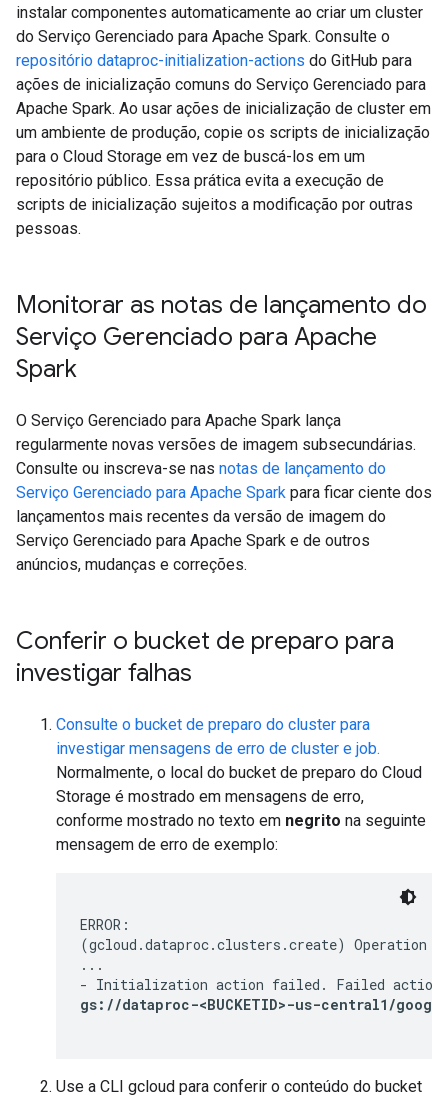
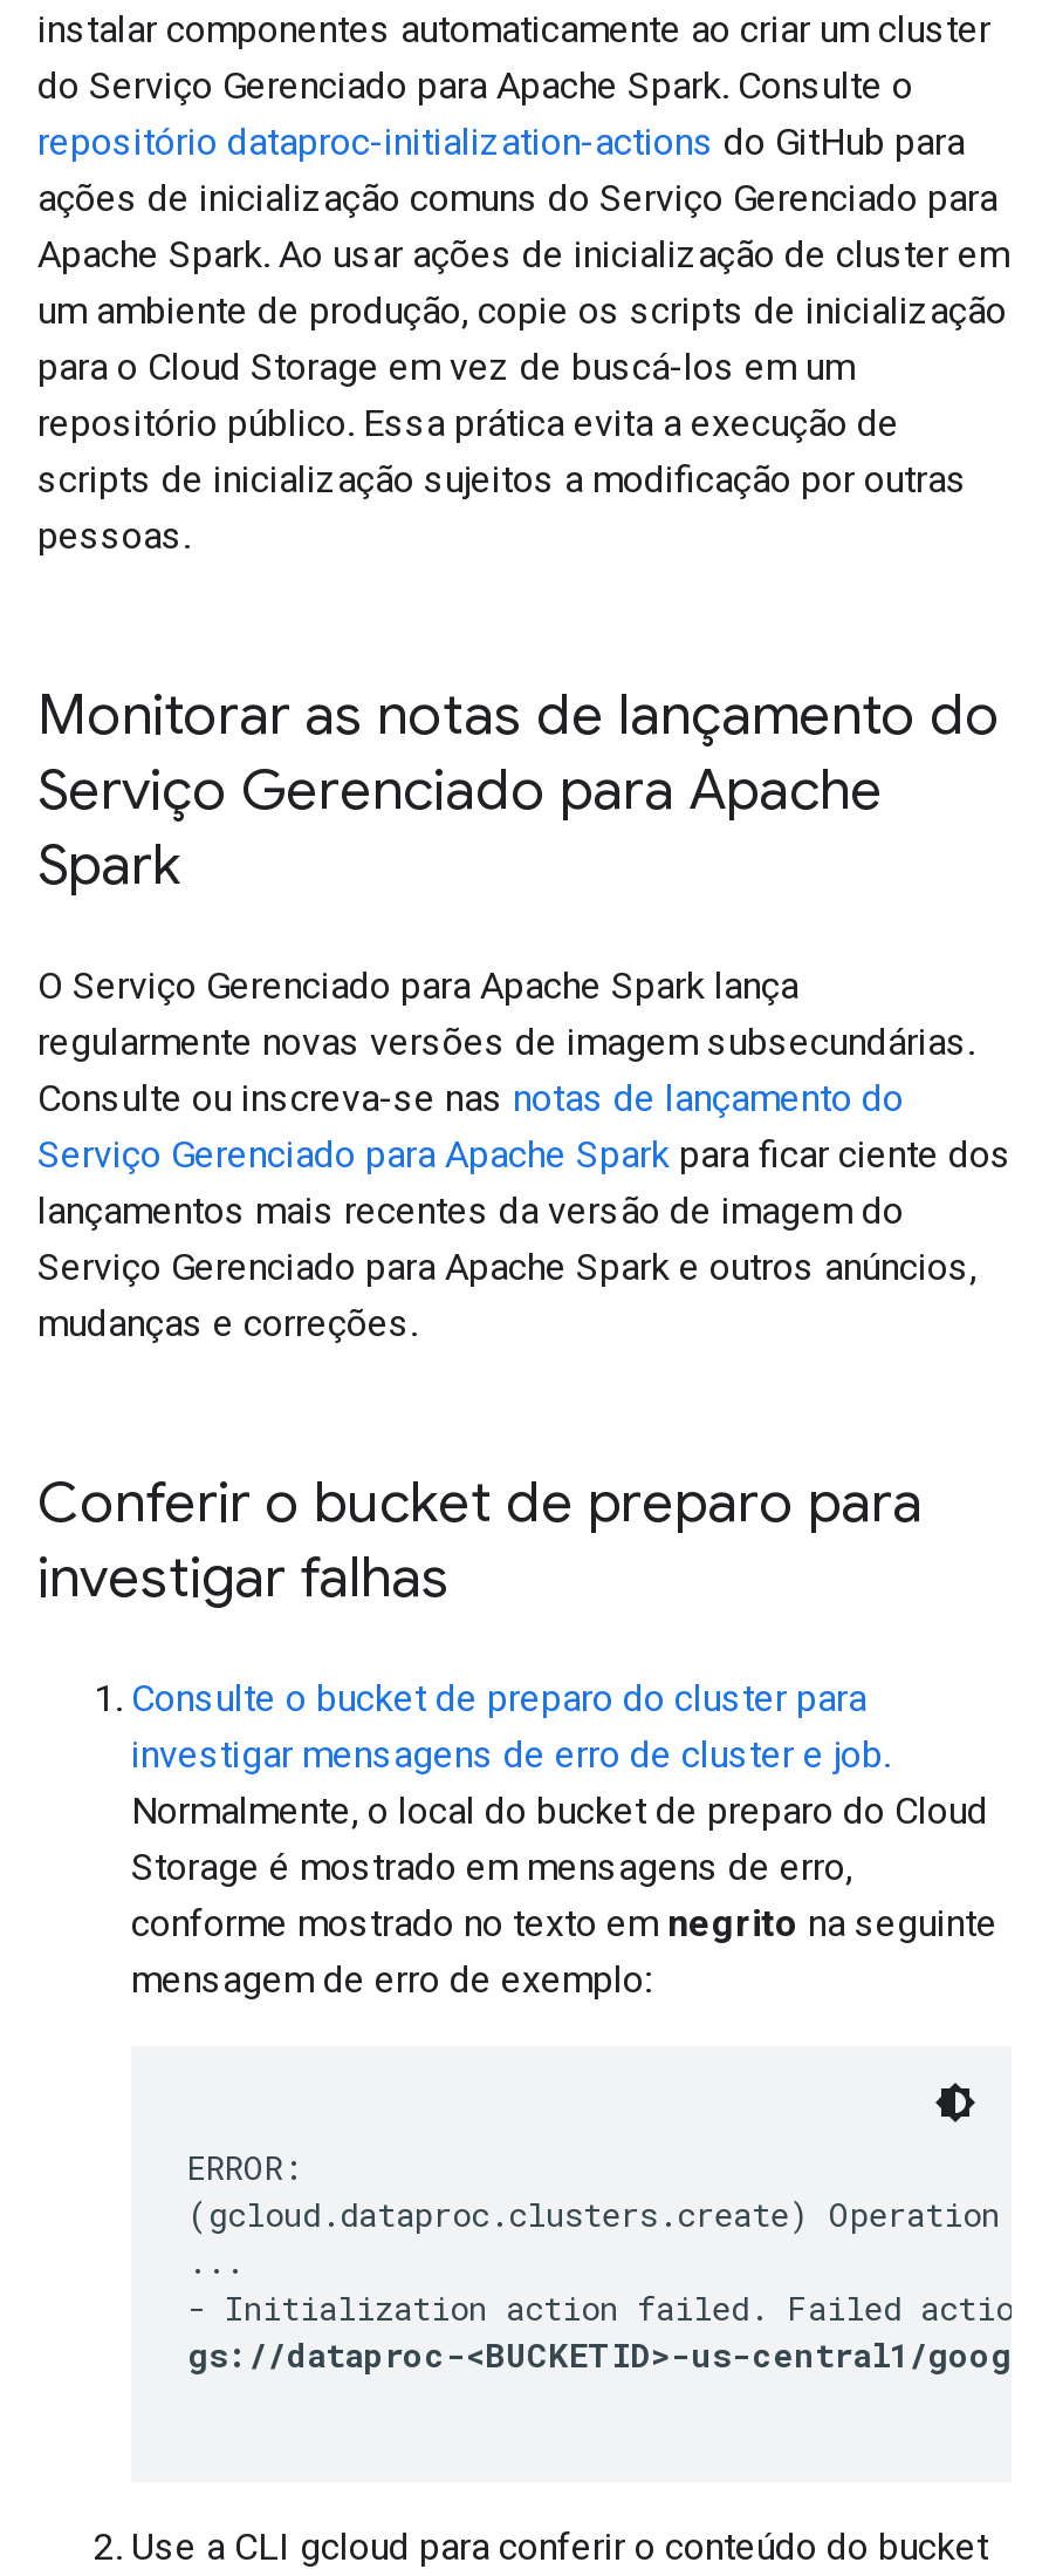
[16,531,370,574] Serviço Gerenciado para Apache Spark e de outros | anúncios, mudanças e correções. -> [37,1245,976,1345] Serviço Gerenciado para Apache Spark e outros anúncios, | mudanças e correções.

